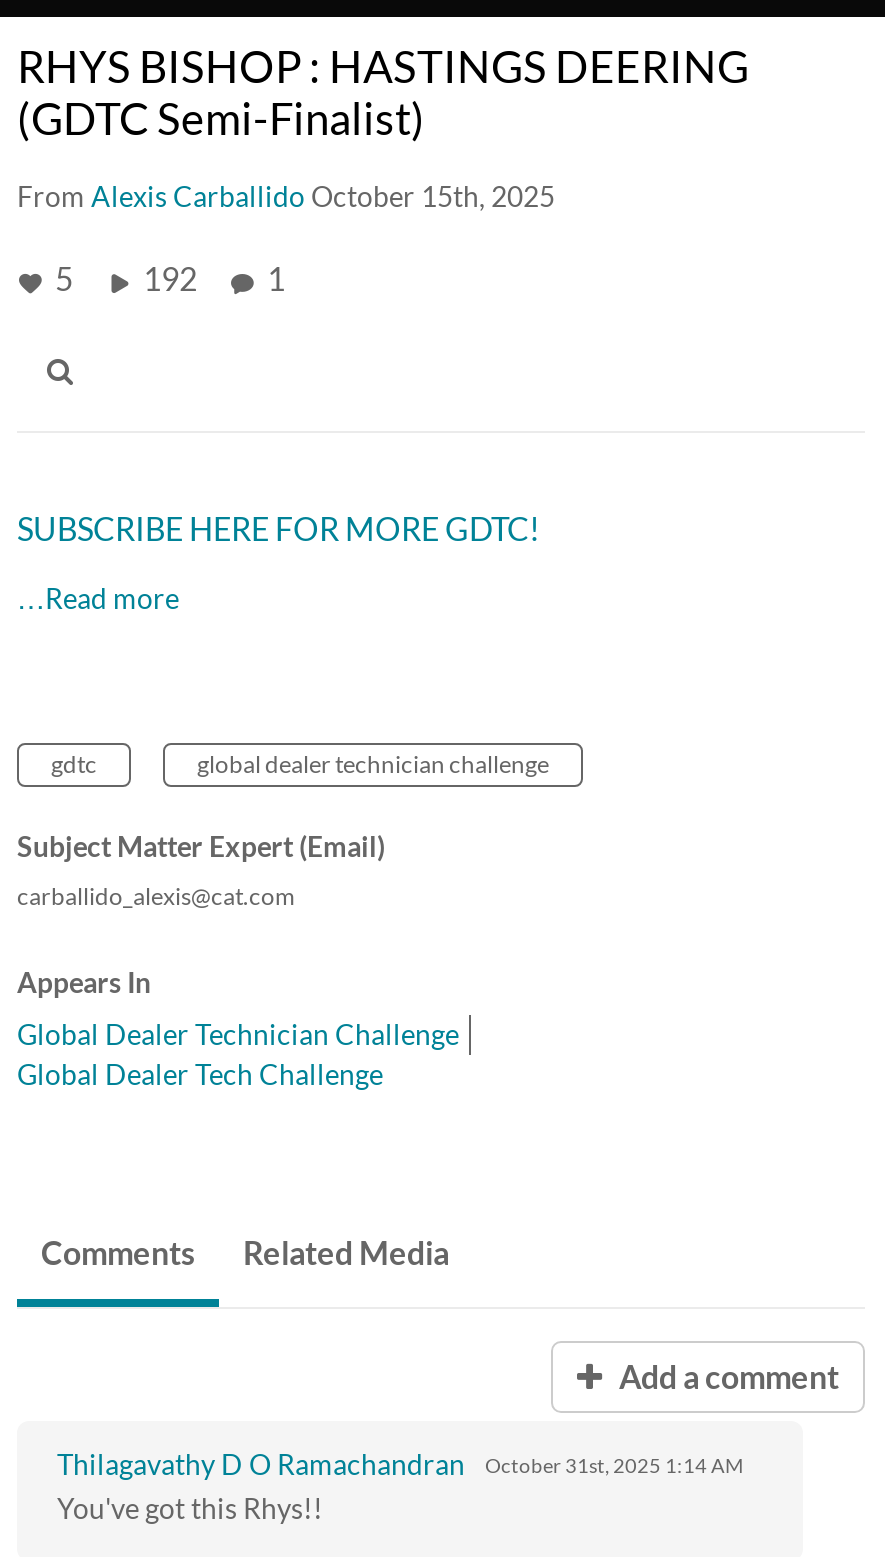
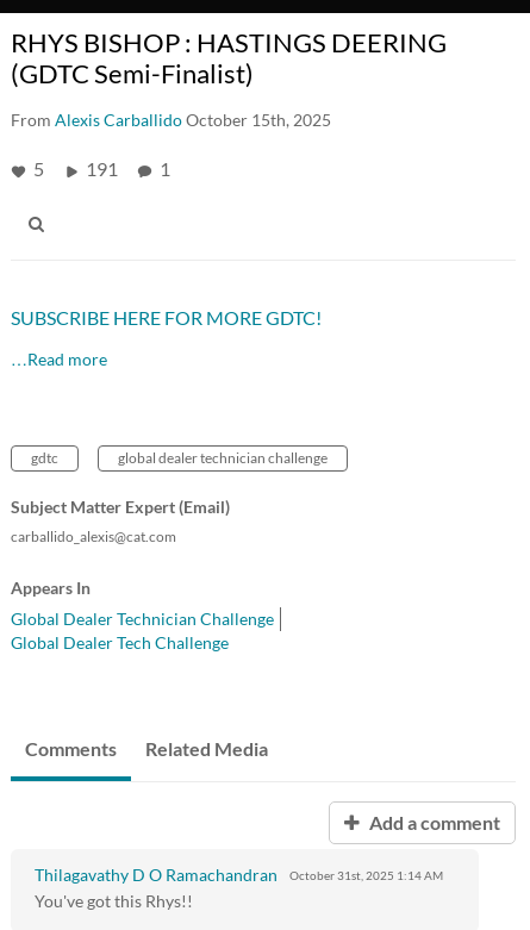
[55,258,285,296] 5 192 1 -> [33,157,170,179] 5 191 1

